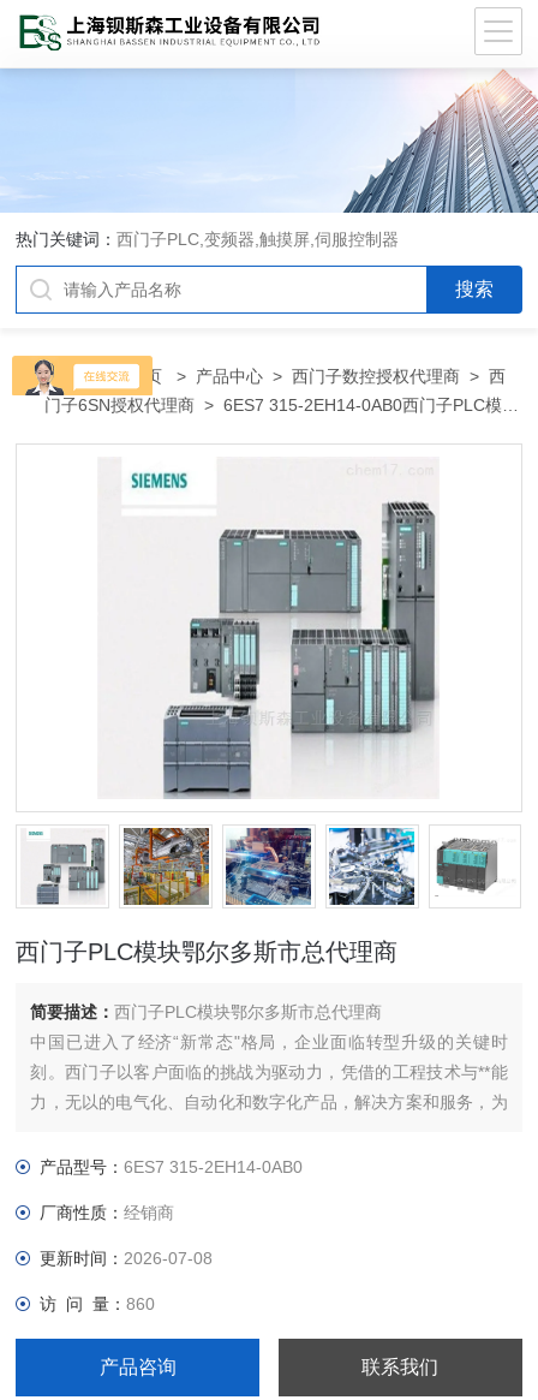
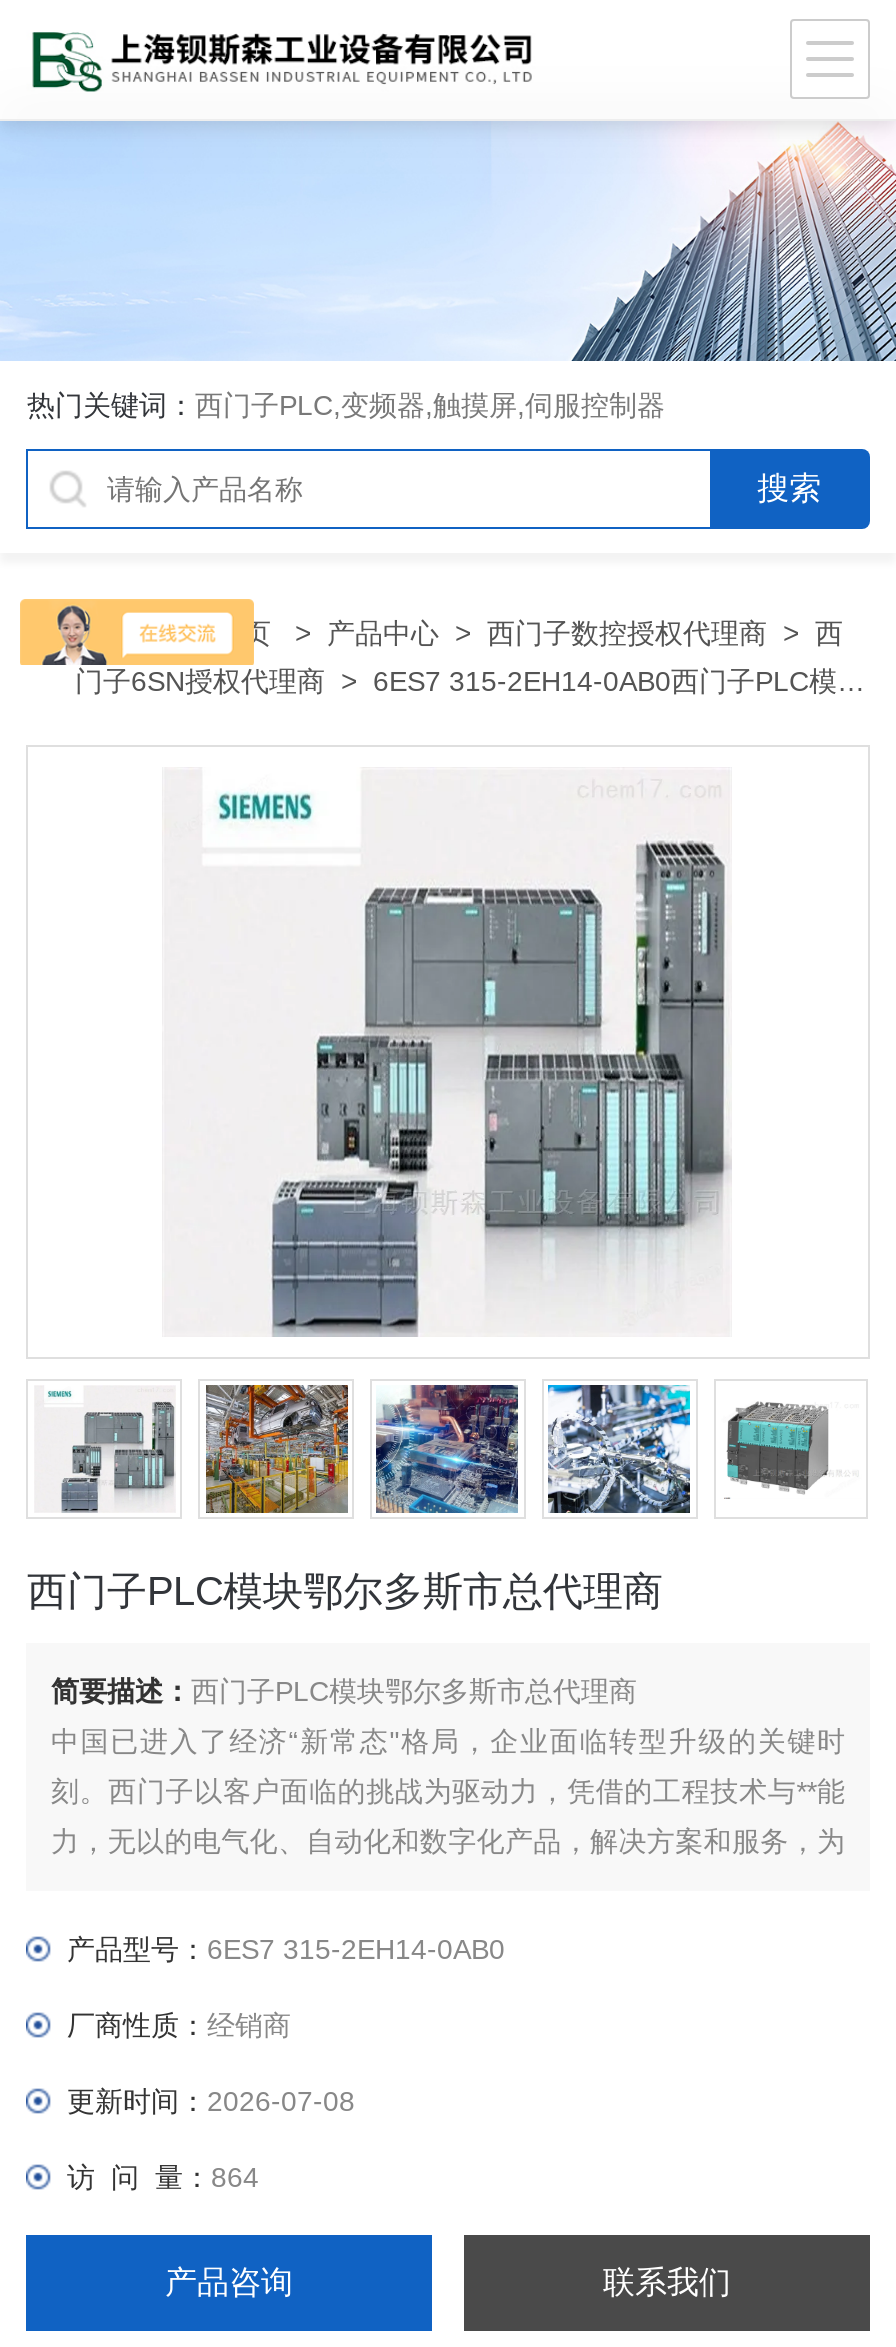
[40,1294,155,1313] 访 问 量：860 -> [67,2161,259,2193] 访 问 量：864

